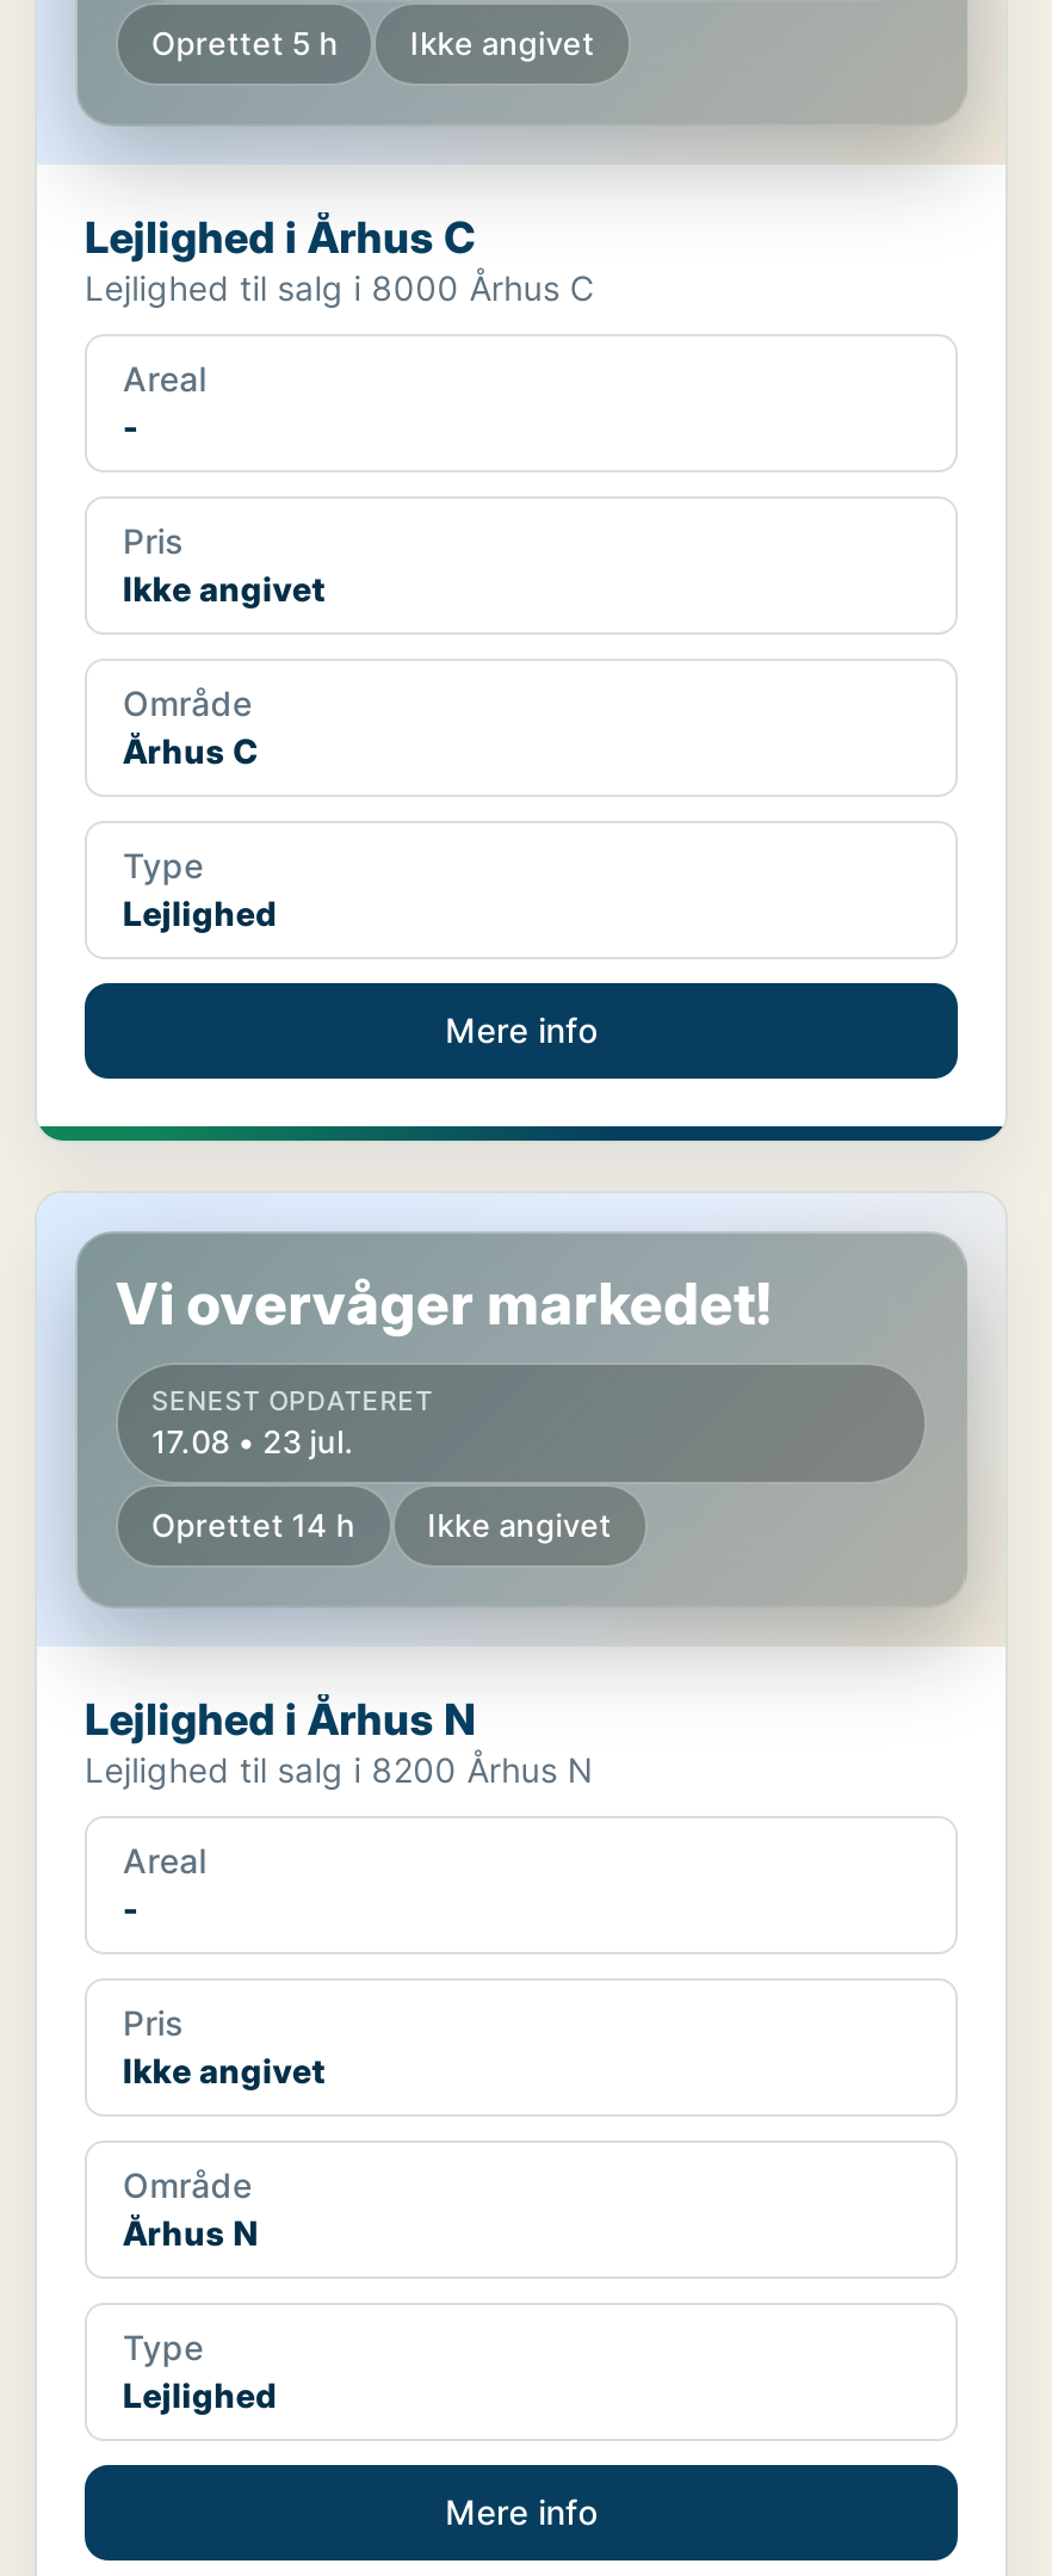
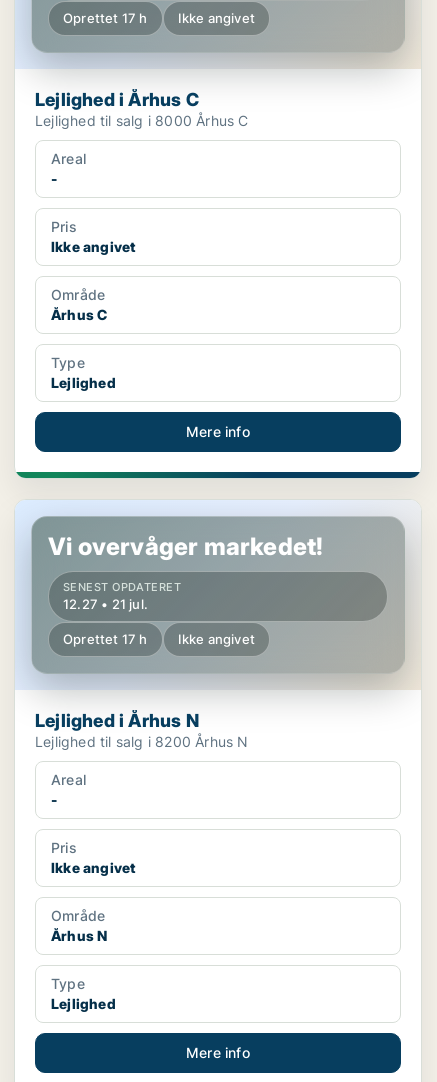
[151,24,595,63] Oprettet 5 h Ikke angivet -> [63,10,255,26] Oprettet 17 h Ikke angivet
[151,1423,354,1461] 17.08 • 23 jul. -> [63,596,148,612] 12.27 • 21 jul.
[151,1506,612,1544] Oprettet 14 h Ikke angivet -> [63,631,255,647] Oprettet 17 h Ikke angivet

